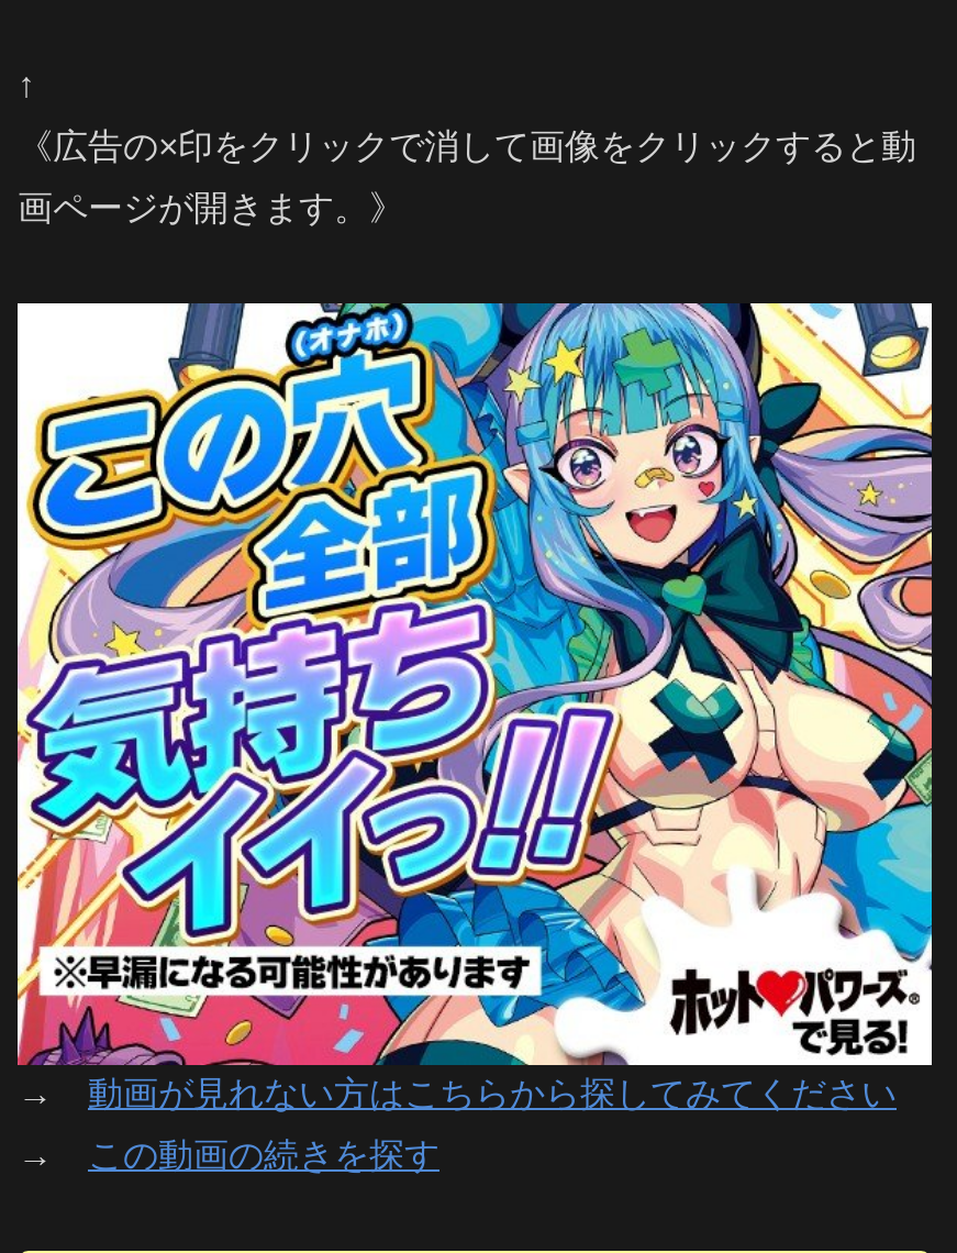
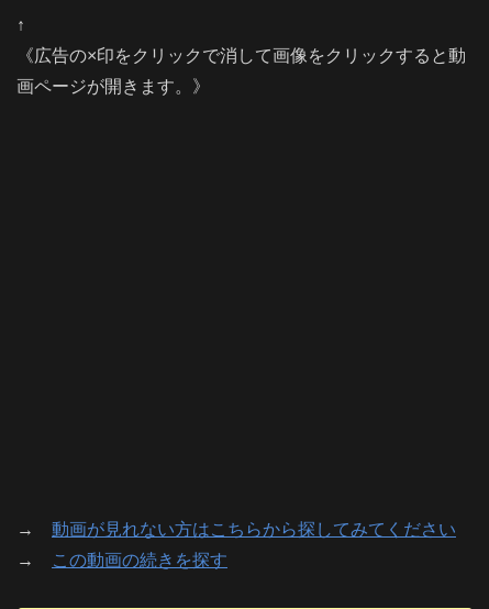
[15,301,934,1068] [image] -> none

